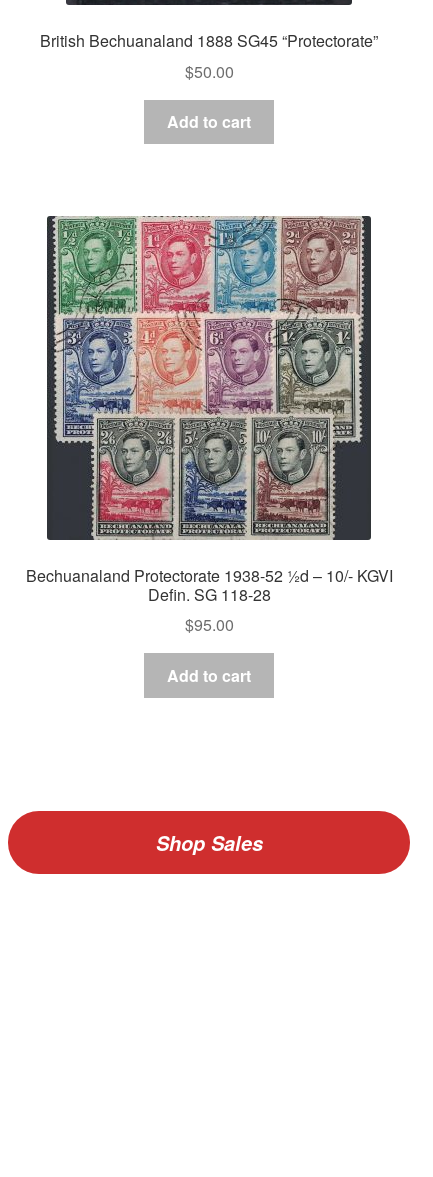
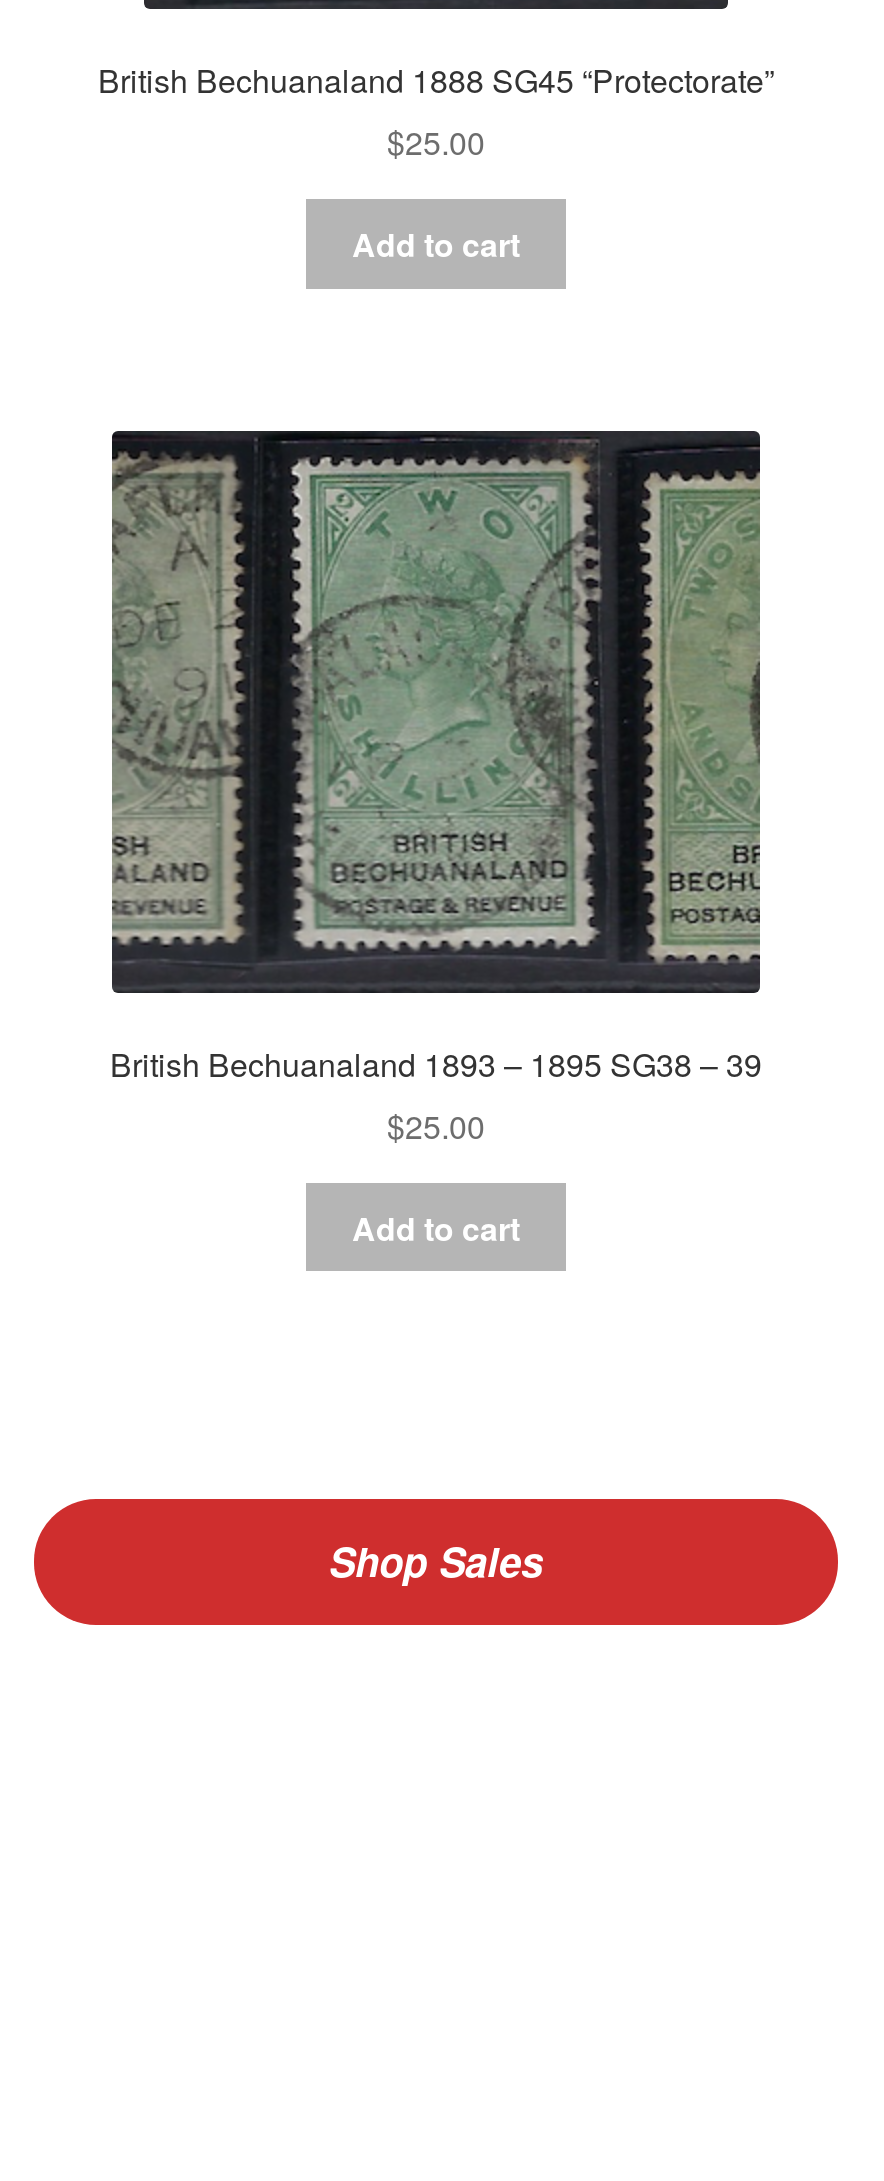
[184,59,233,82] $50.00 -> [387,119,485,165] $25.00
[46,216,372,513] [image] -> [112,428,760,988] [image]
[25,564,392,636] Bechuanaland Protectorate 1938-52 ½d – 10/- KGVI | Defin. SG 118-28 | $95.00 -> [110,1041,762,1149] British Bechuanaland 1893 – 1895 SG38 – 39 | $25.00

